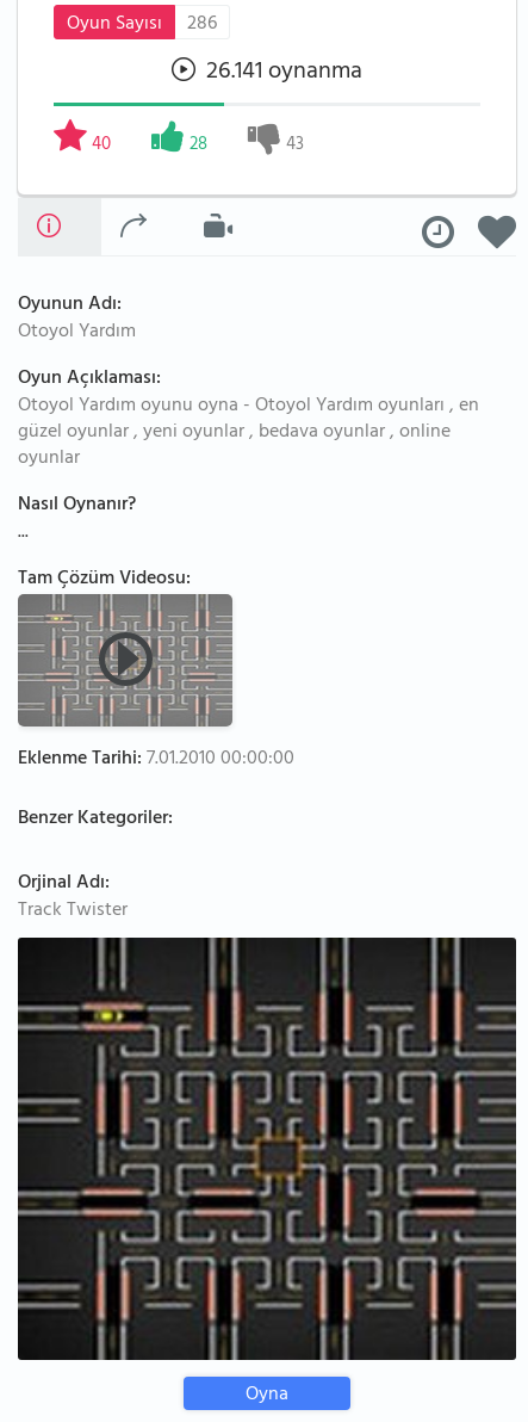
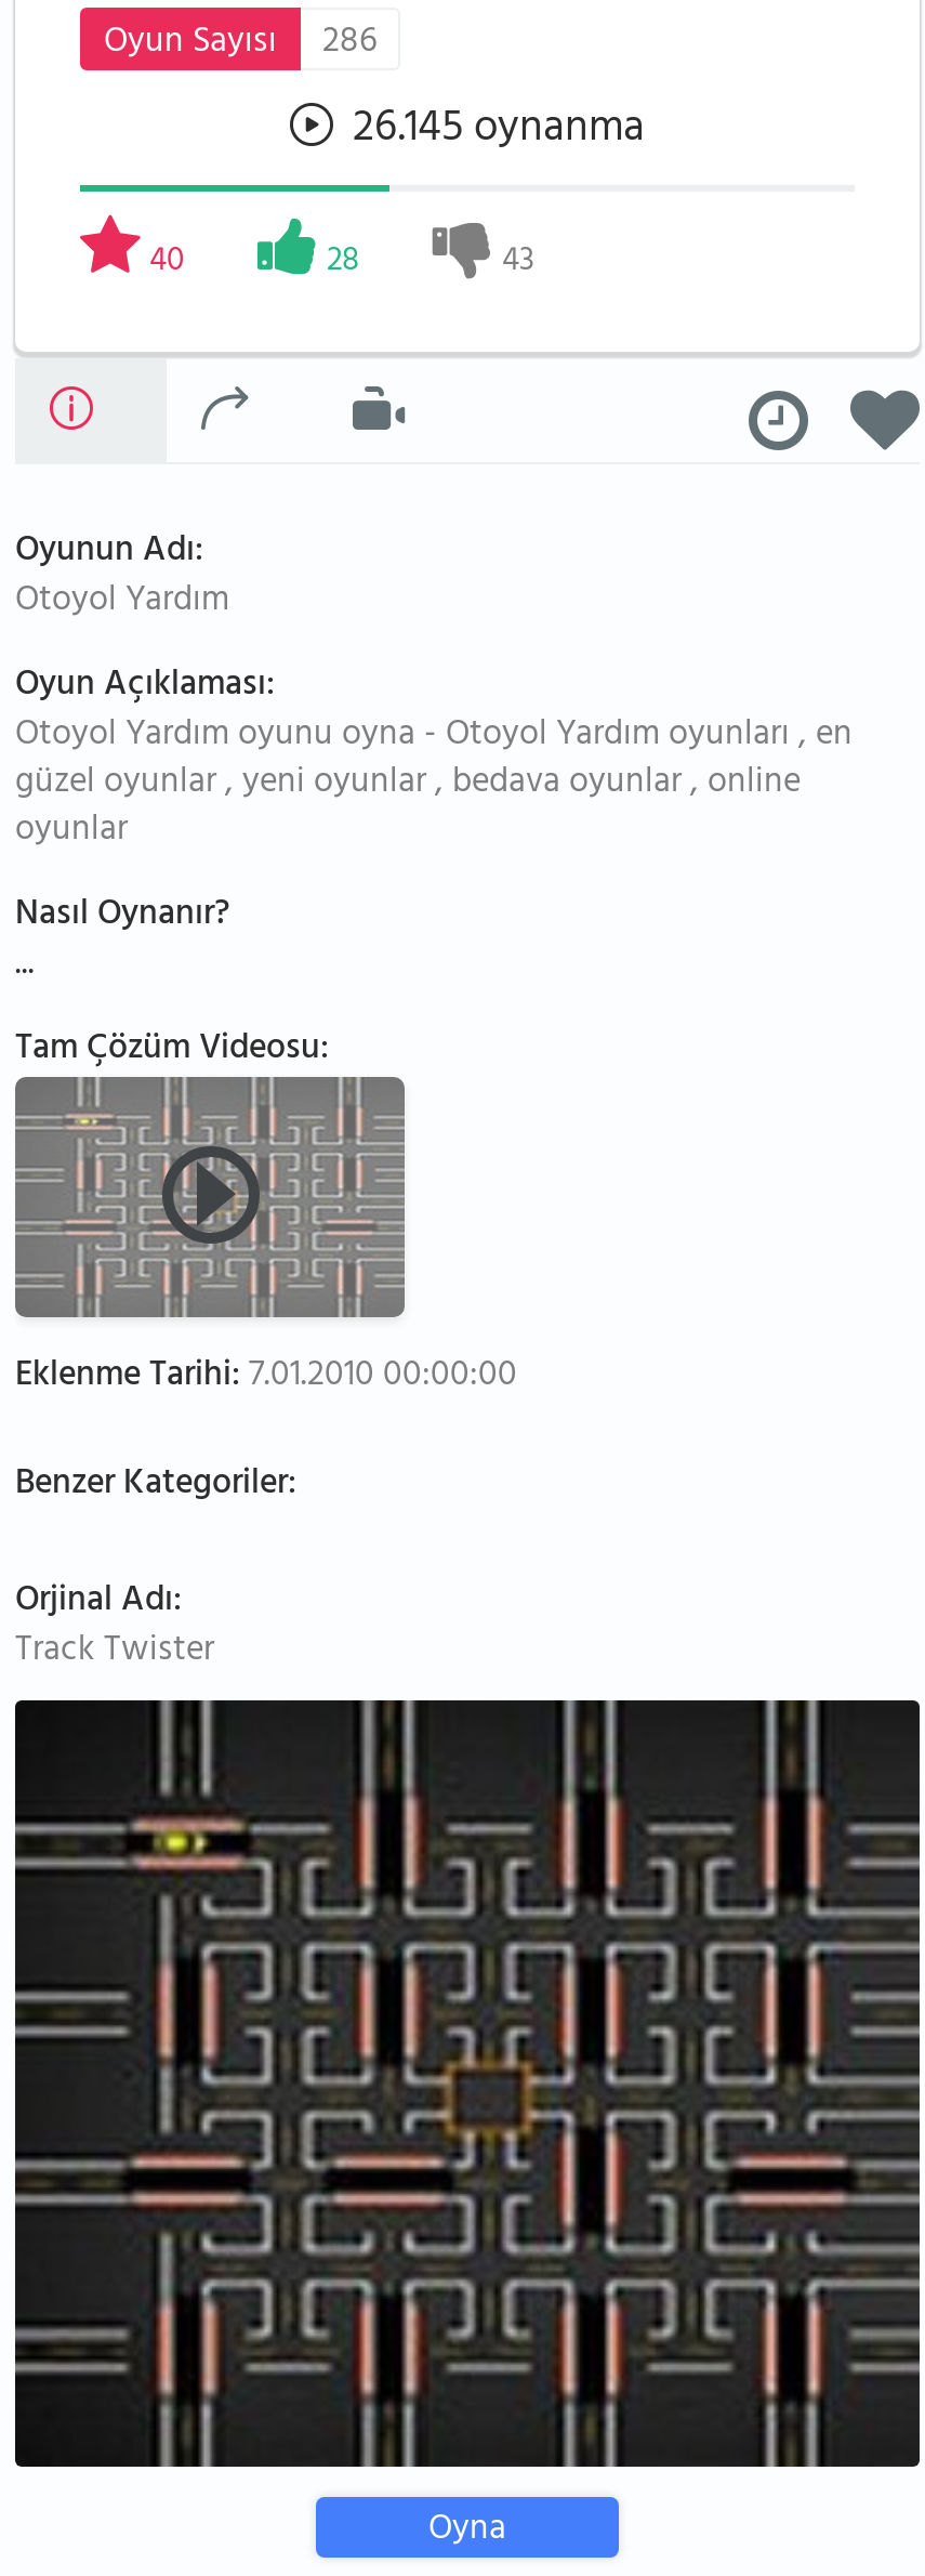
[200,51,362,95] 26.141 oynanma -> [342,92,645,172] 26.145 oynanma

